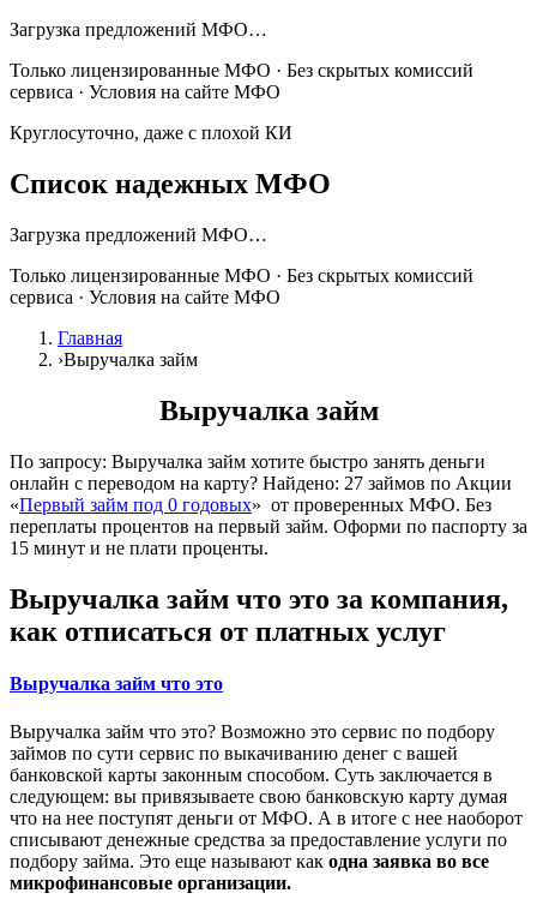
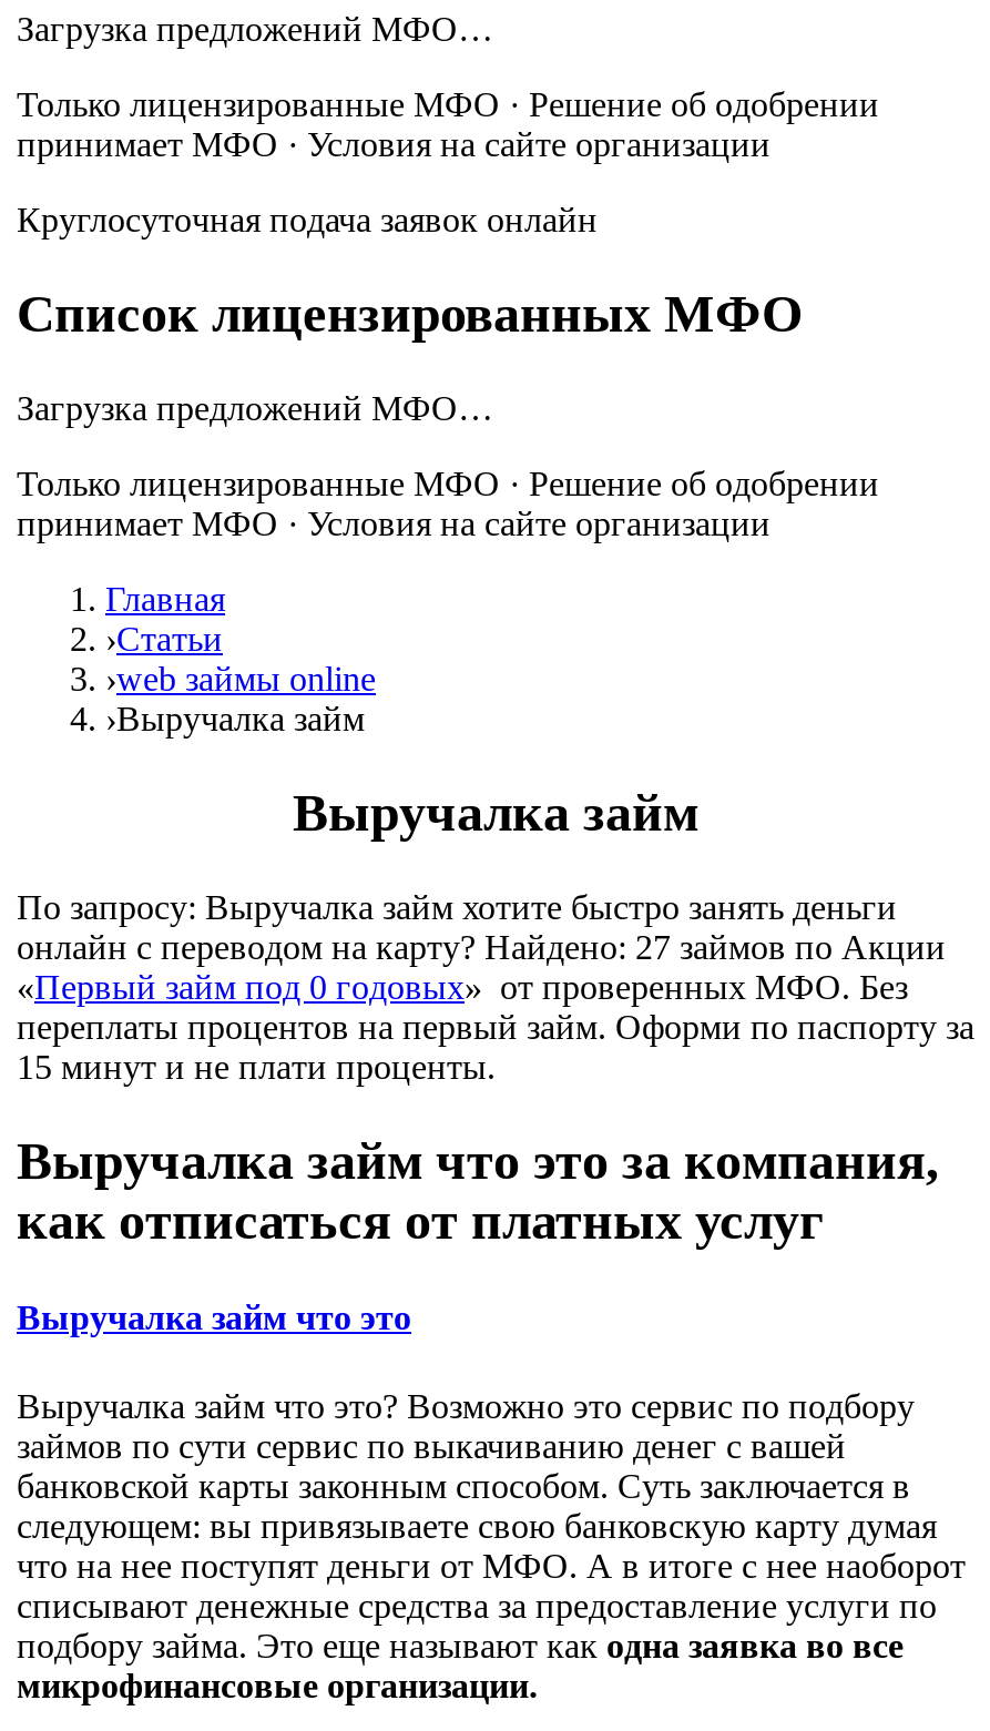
[10,61,473,103] Только лицензированные МФО · Без скрытых комиссий | сервиса · Условия на сайте МФО -> [17,86,879,164] Только лицензированные МФО · Решение об одобрении | принимает МФО · Условия на сайте организации
[10,123,292,143] Круглосуточно, даже с плохой КИ -> [17,202,598,240] Круглосуточная подача заявок онлайн
[10,169,331,200] Список надежных МФО -> [17,286,804,344] Список лицензированных МФО
[10,266,473,308] Только лицензированные МФО · Без скрытых комиссий | сервиса · Условия на сайте МФО -> [17,465,879,543] Только лицензированные МФО · Решение об одобрении | принимает МФО · Условия на сайте организации
none -> [105,621,376,698] ›Статьи | ›web займы online

